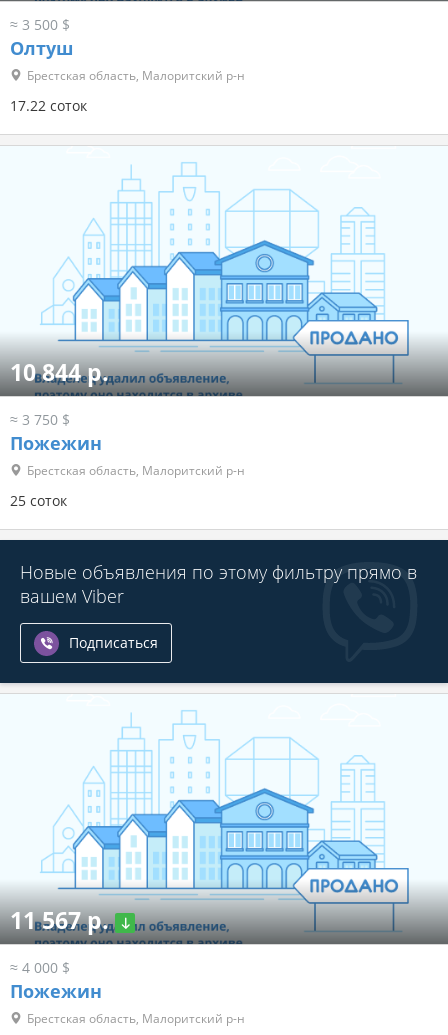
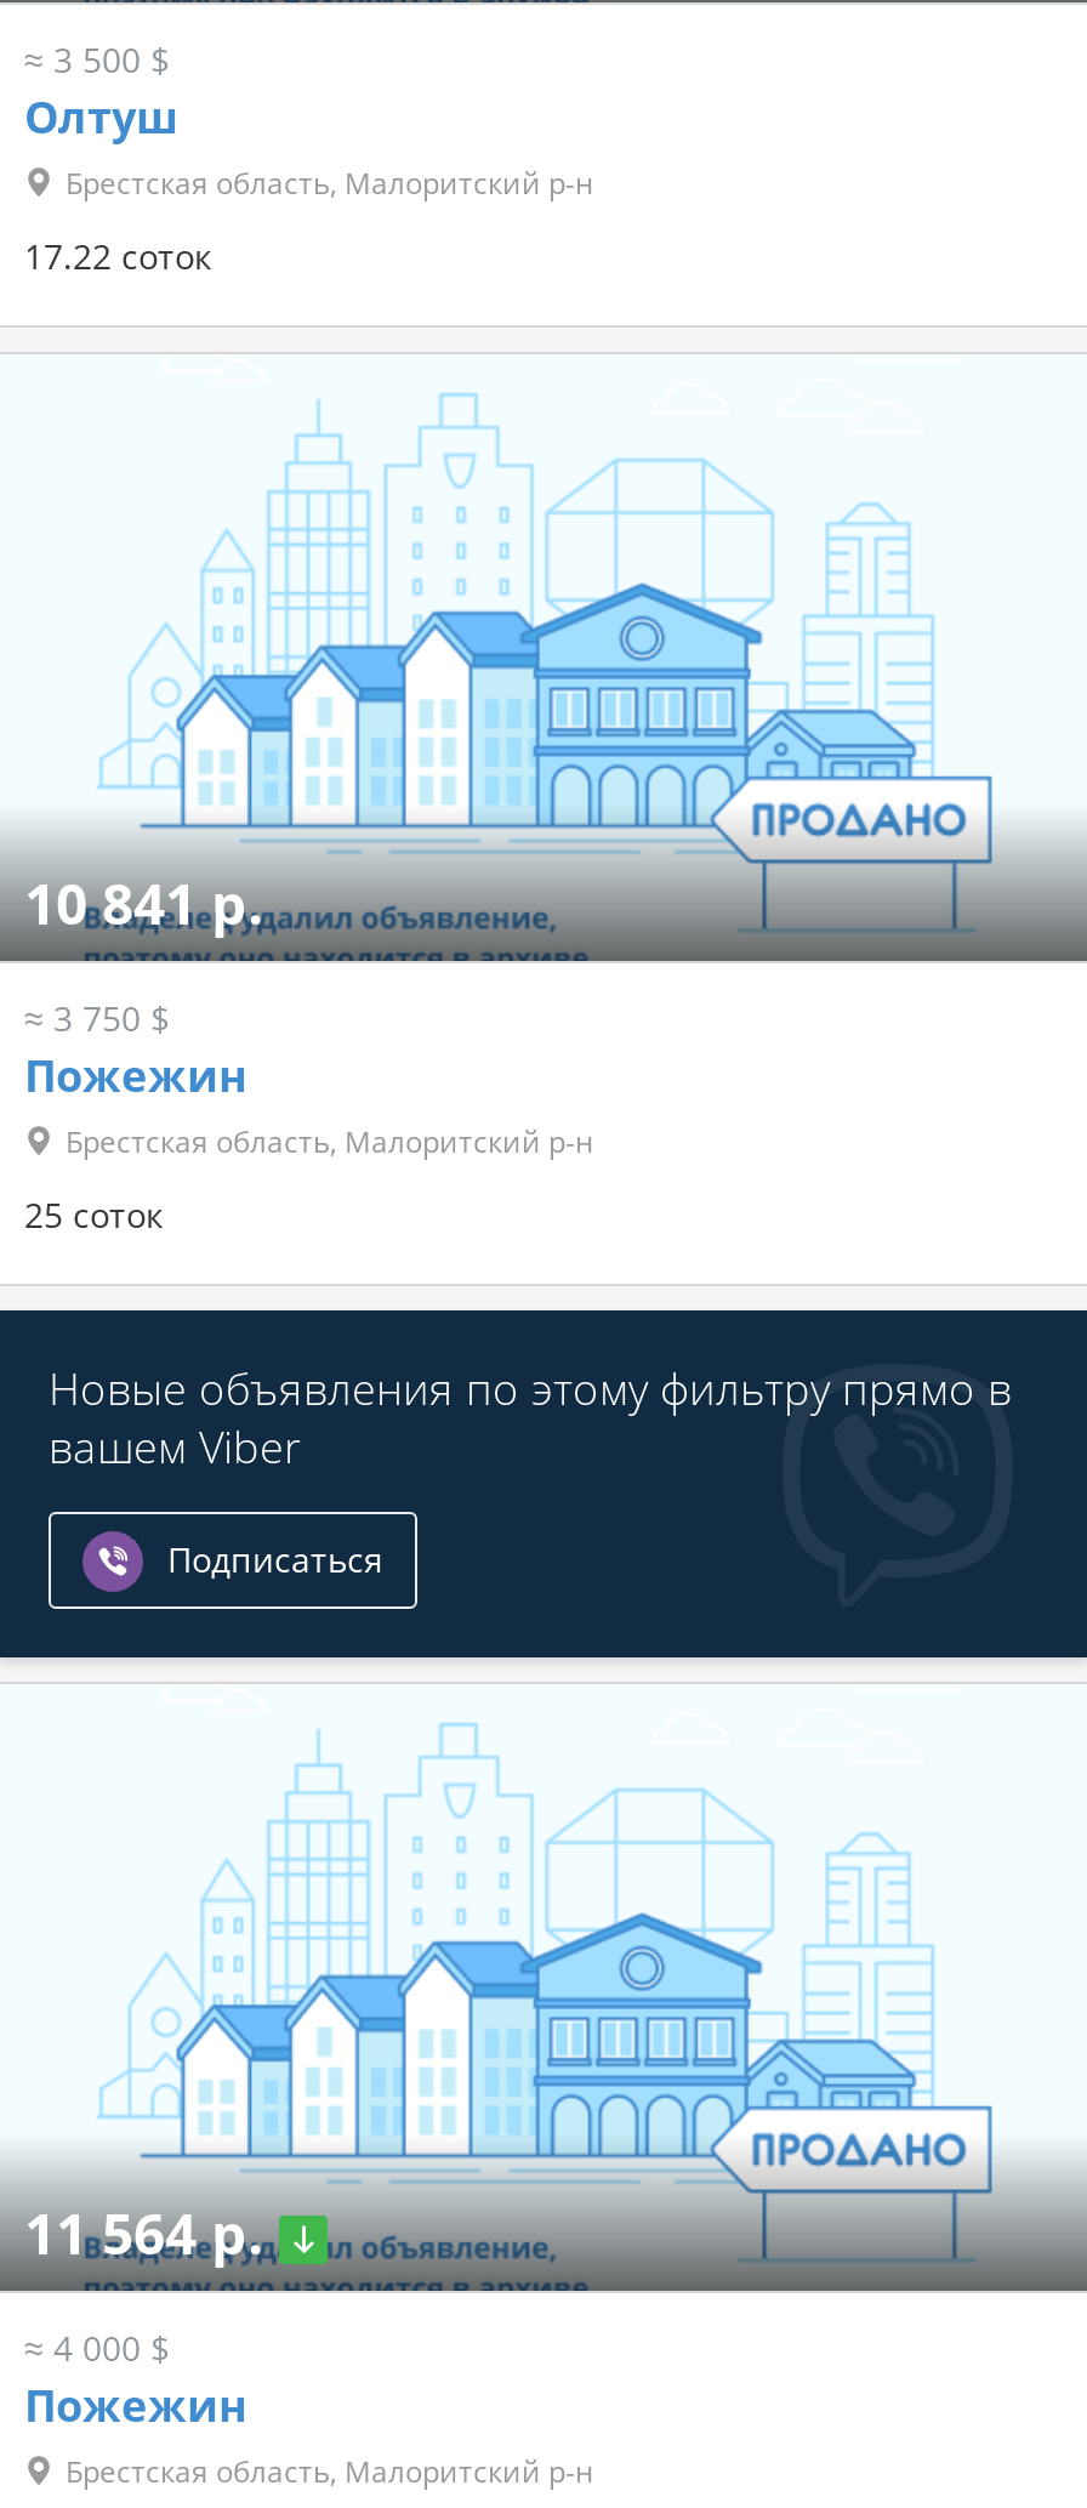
[10,356,109,388] 10 844 р. -> [24,865,264,942] 10 841 р.
[10,904,115,936] 11 567 р. -> [24,2194,279,2272] 11 564 р.

